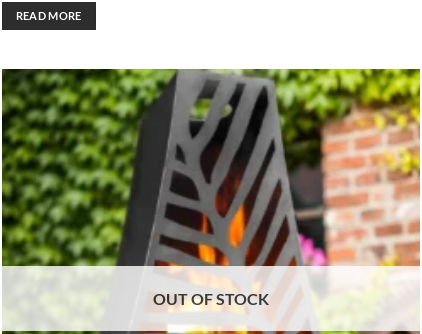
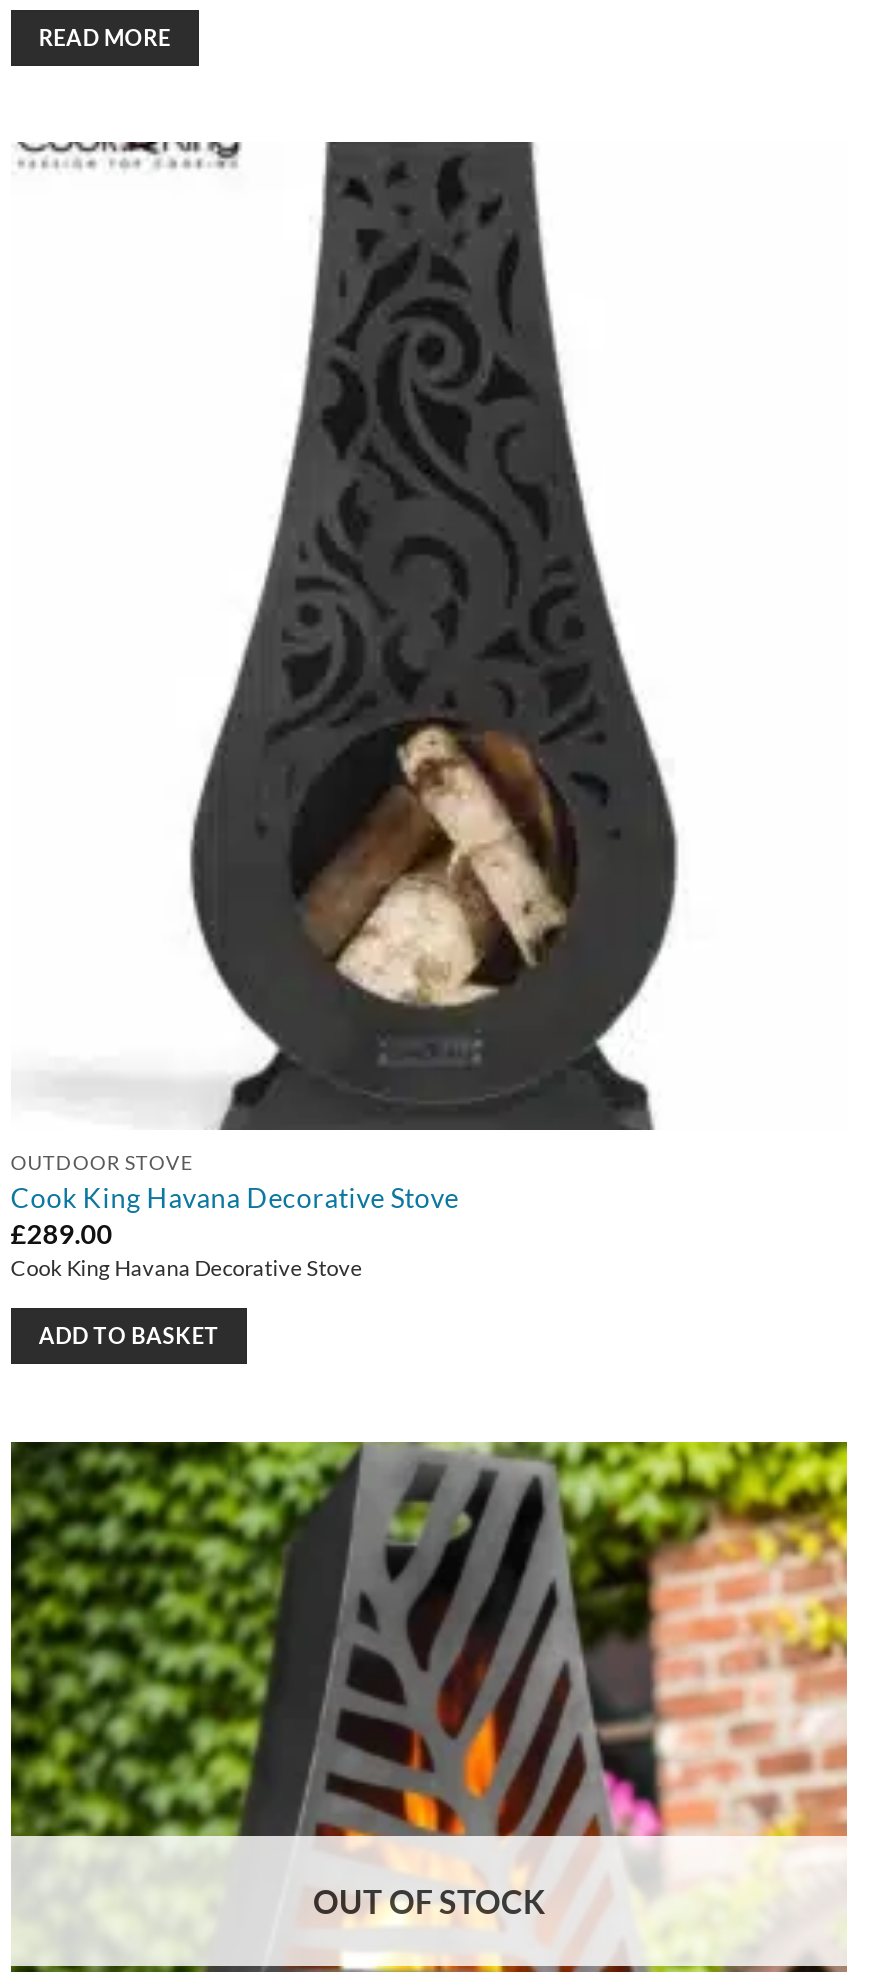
none -> [11,140,679,1348] [image] | OUTDOOR STOVE | Cook King Havana Decorative Stove | £289.00 | Cook King Havana Decorative Stove | ADD TO BASKET

